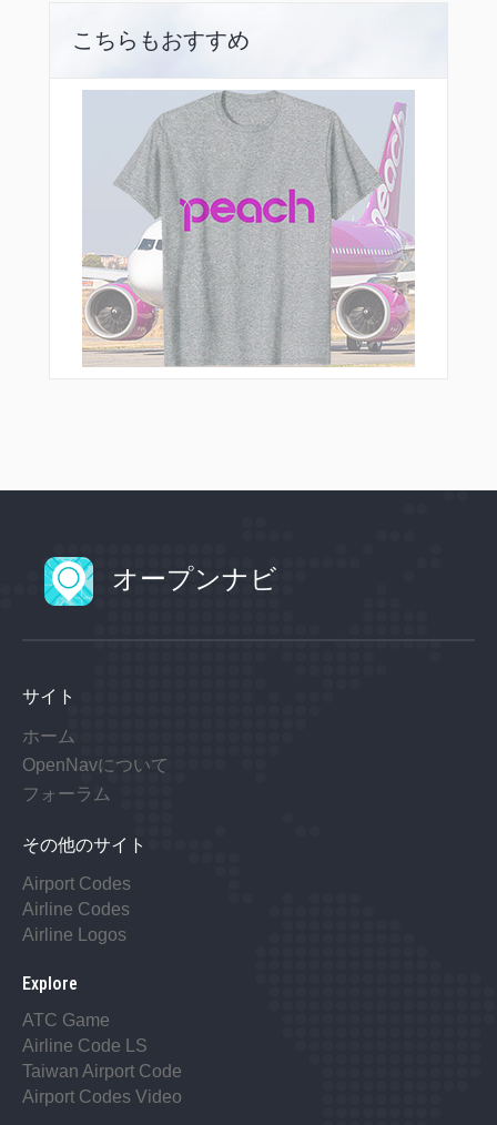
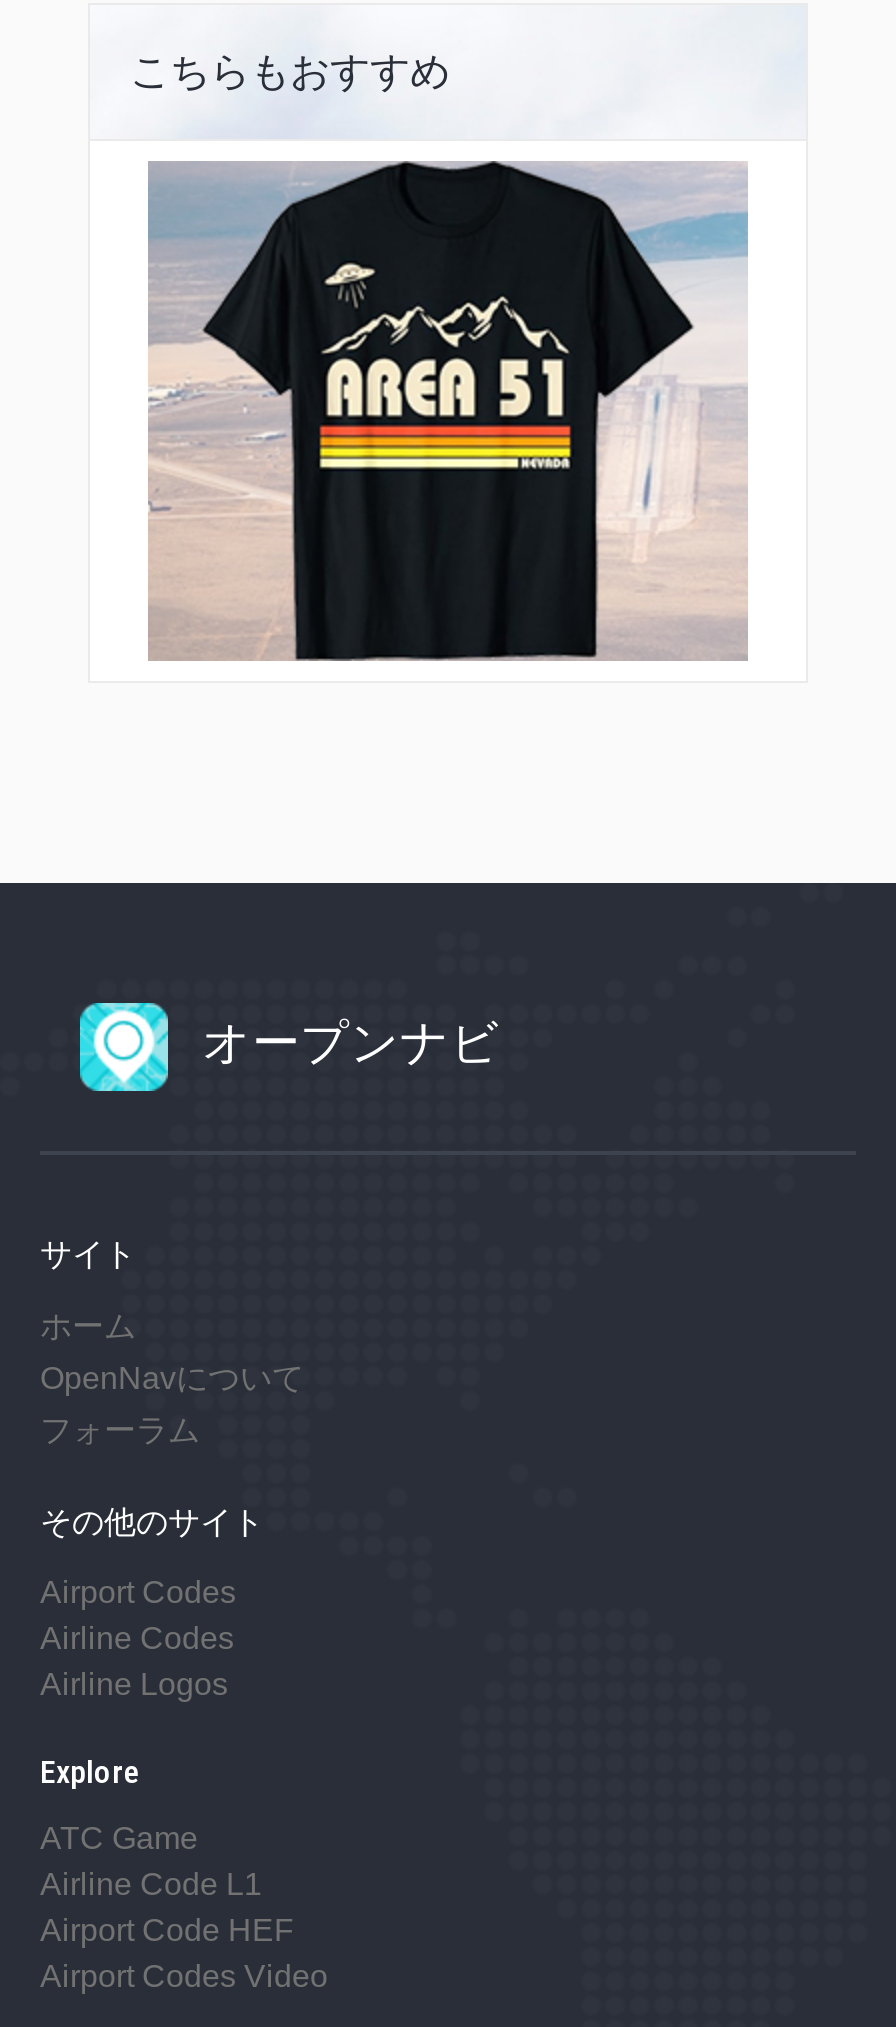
[83,91,415,367] [image] -> [148,161,748,661] [image]
[22,1036,182,1081] Airline Code LS | Taiwan Airport Code -> [40,1867,294,1947] Airline Code L1 | Airport Code HEF

